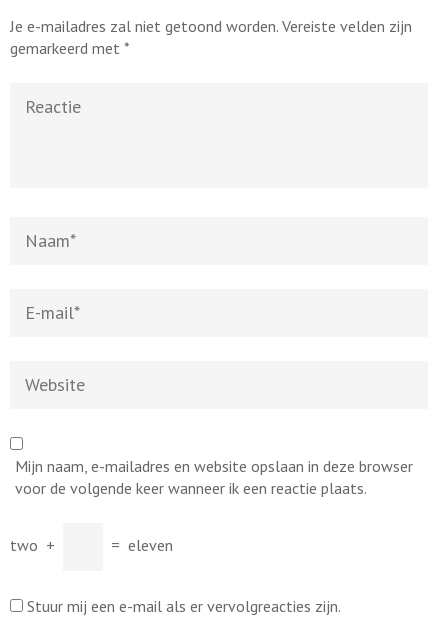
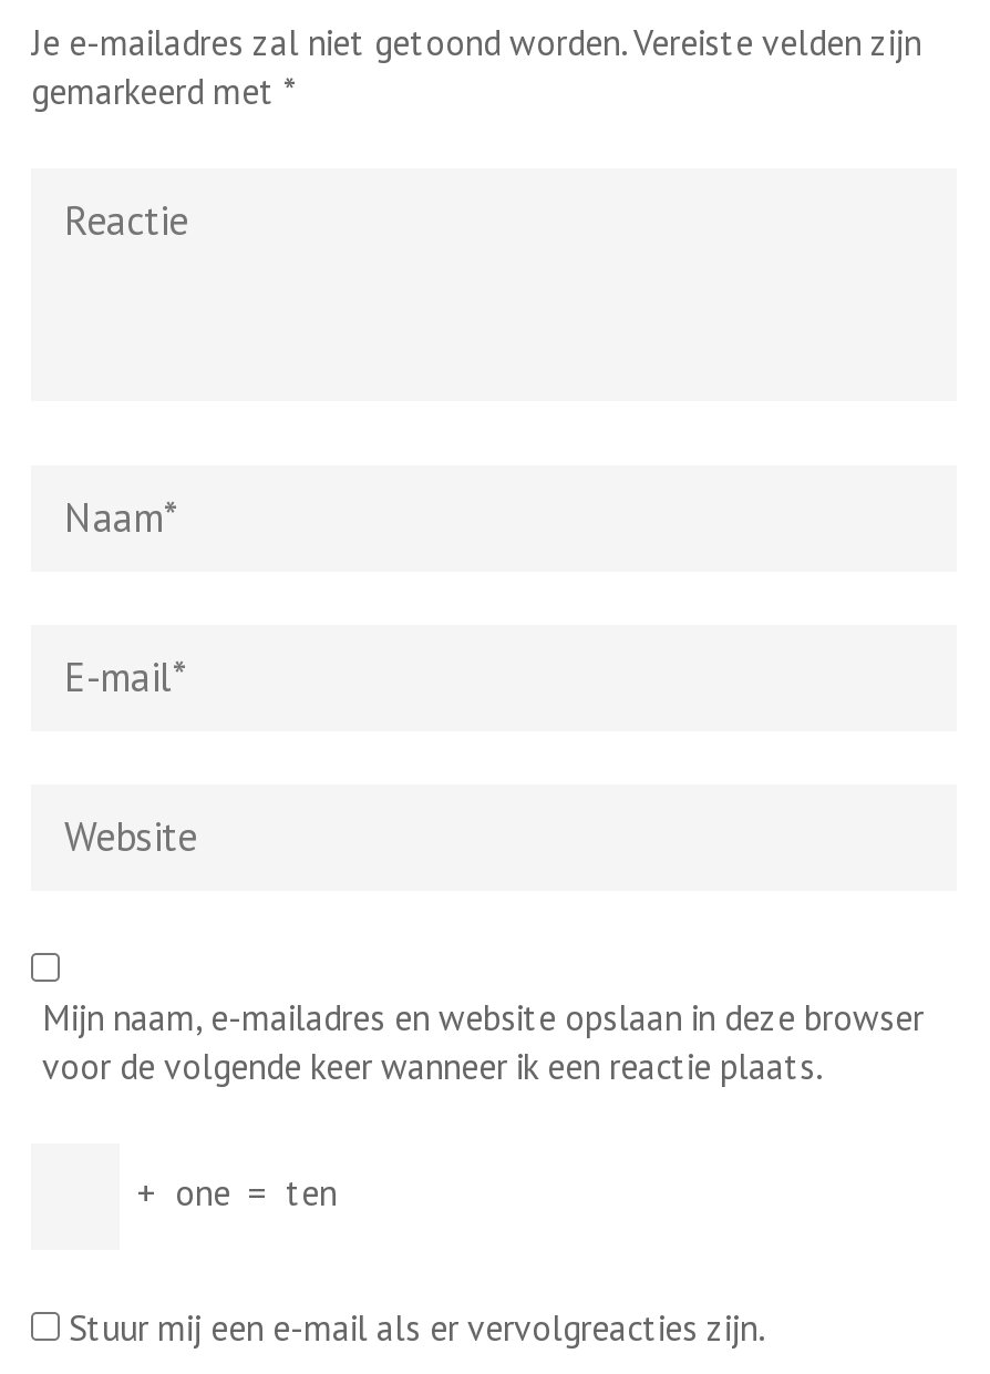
[10,535,173,555] two + | = eleven -> [128,1171,337,1215] + one = ten

